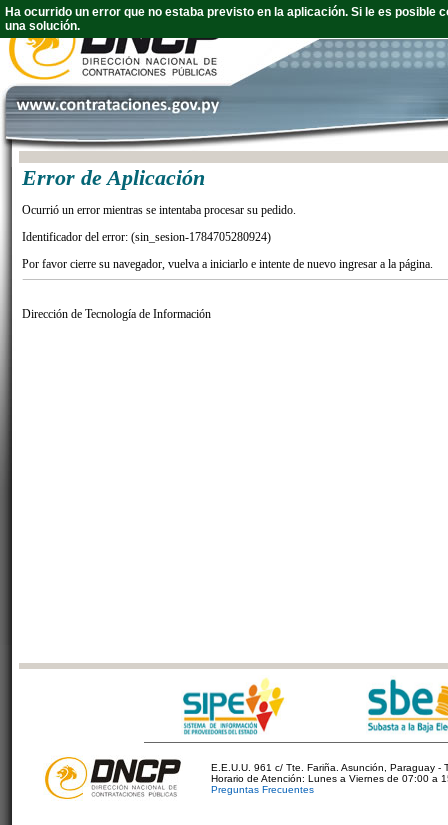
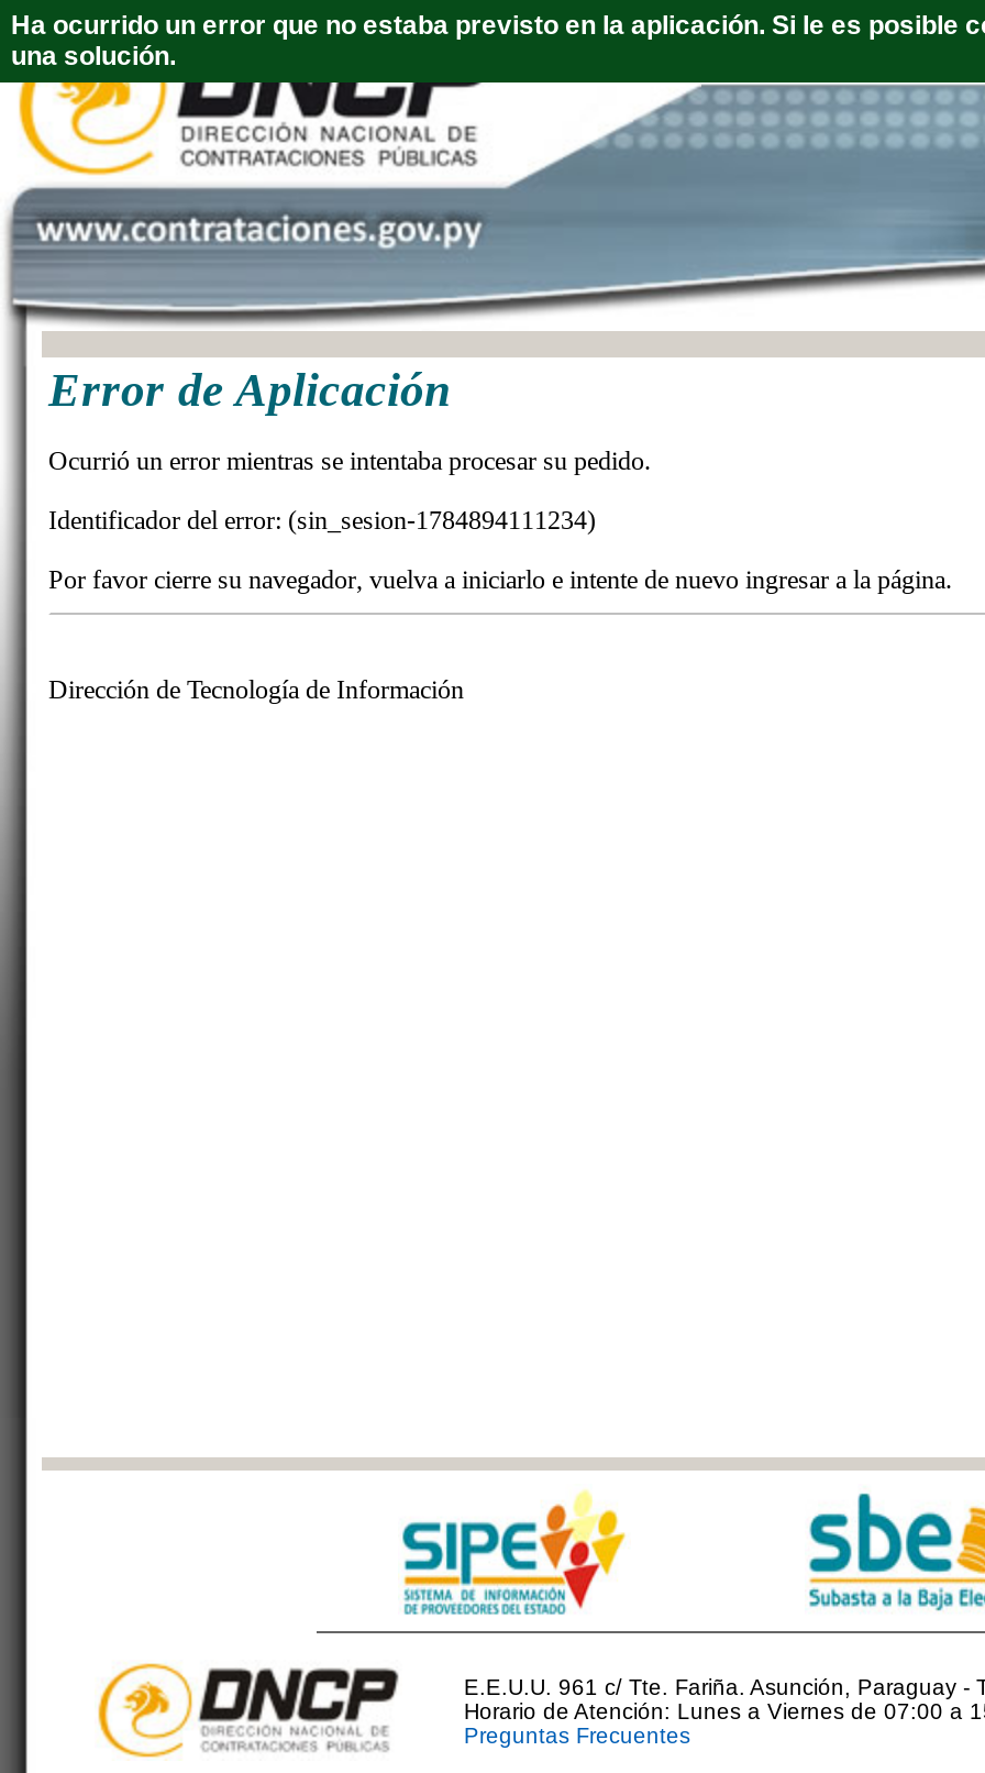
[22,230,271,244] Identificador del error: (sin_sesion-1784705280924) -> [48,505,596,536] Identificador del error: (sin_sesion-1784894111234)

